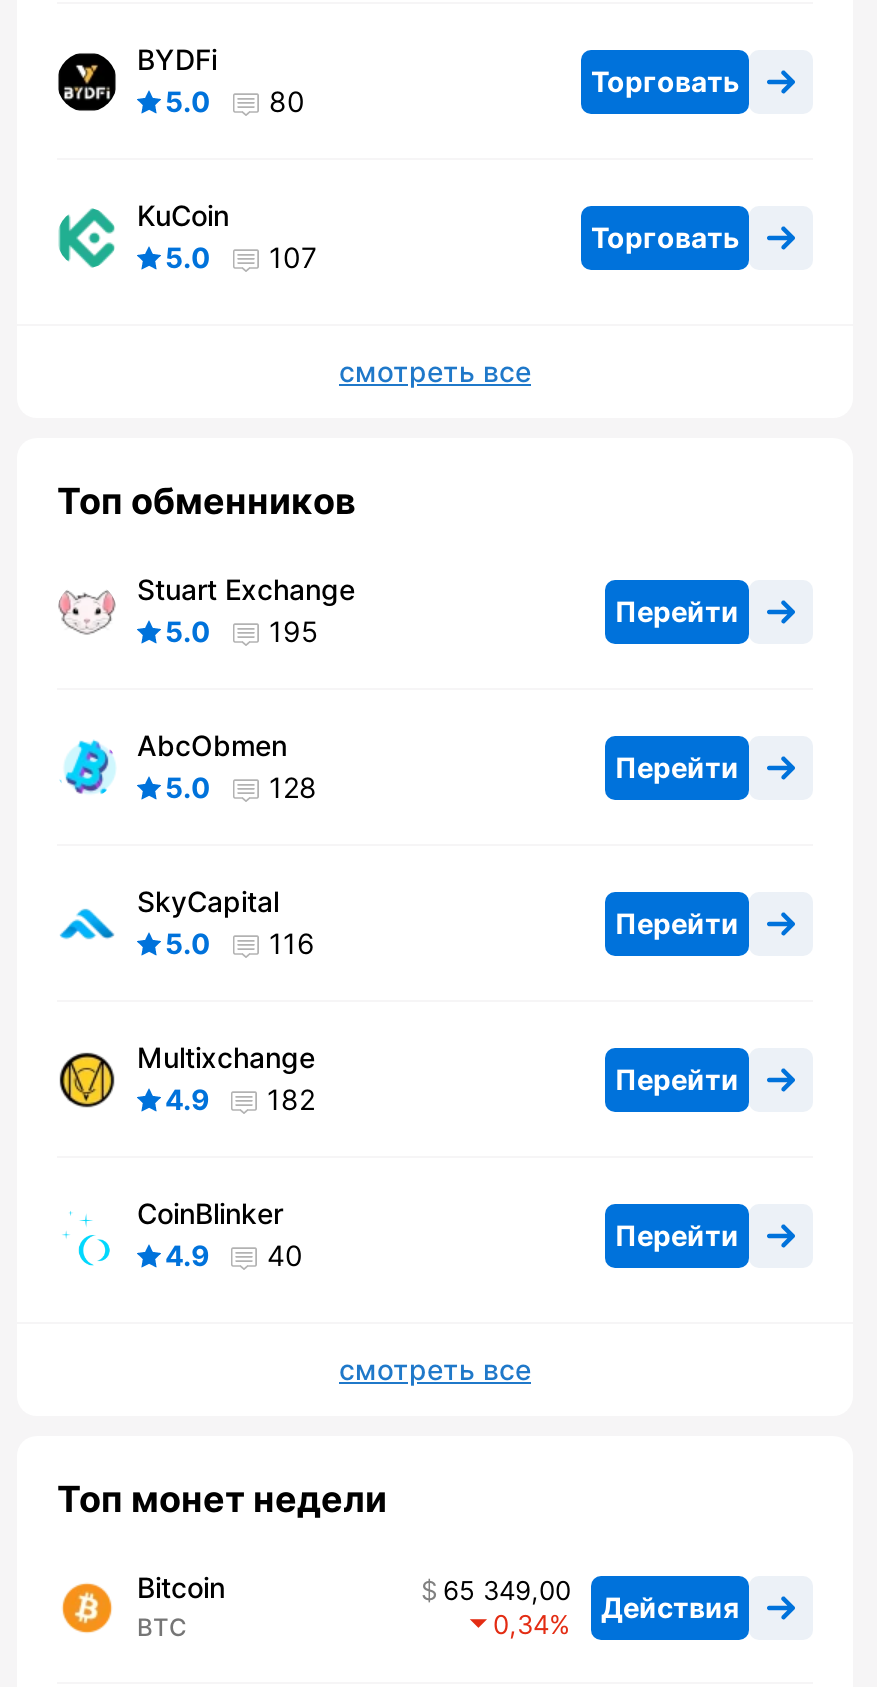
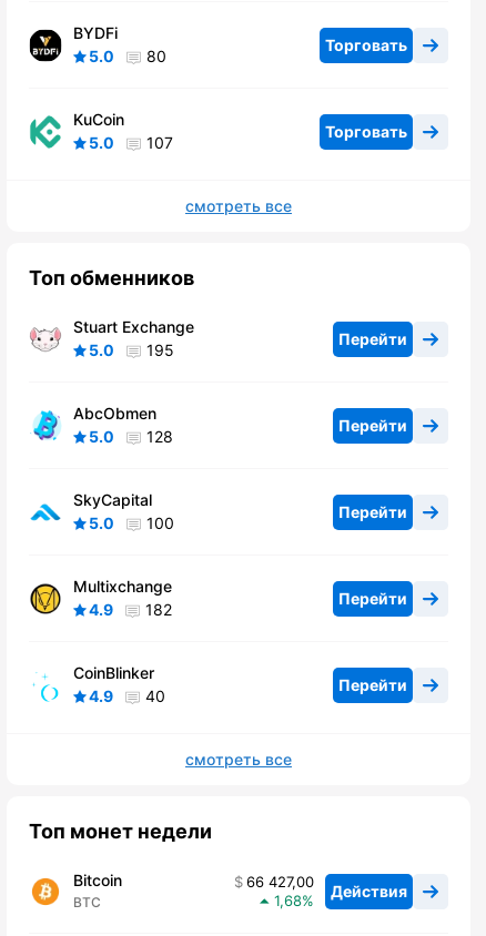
[165,927,315,961] 5.0 116 -> [89,514,174,533] 5.0 100
[443,1575,739,1624] 65 349,00 Действия -> [246,873,407,900] 66 427,00 Действия
[493,1609,549,1641] 0,34 -> [274,892,302,910] 1,68

